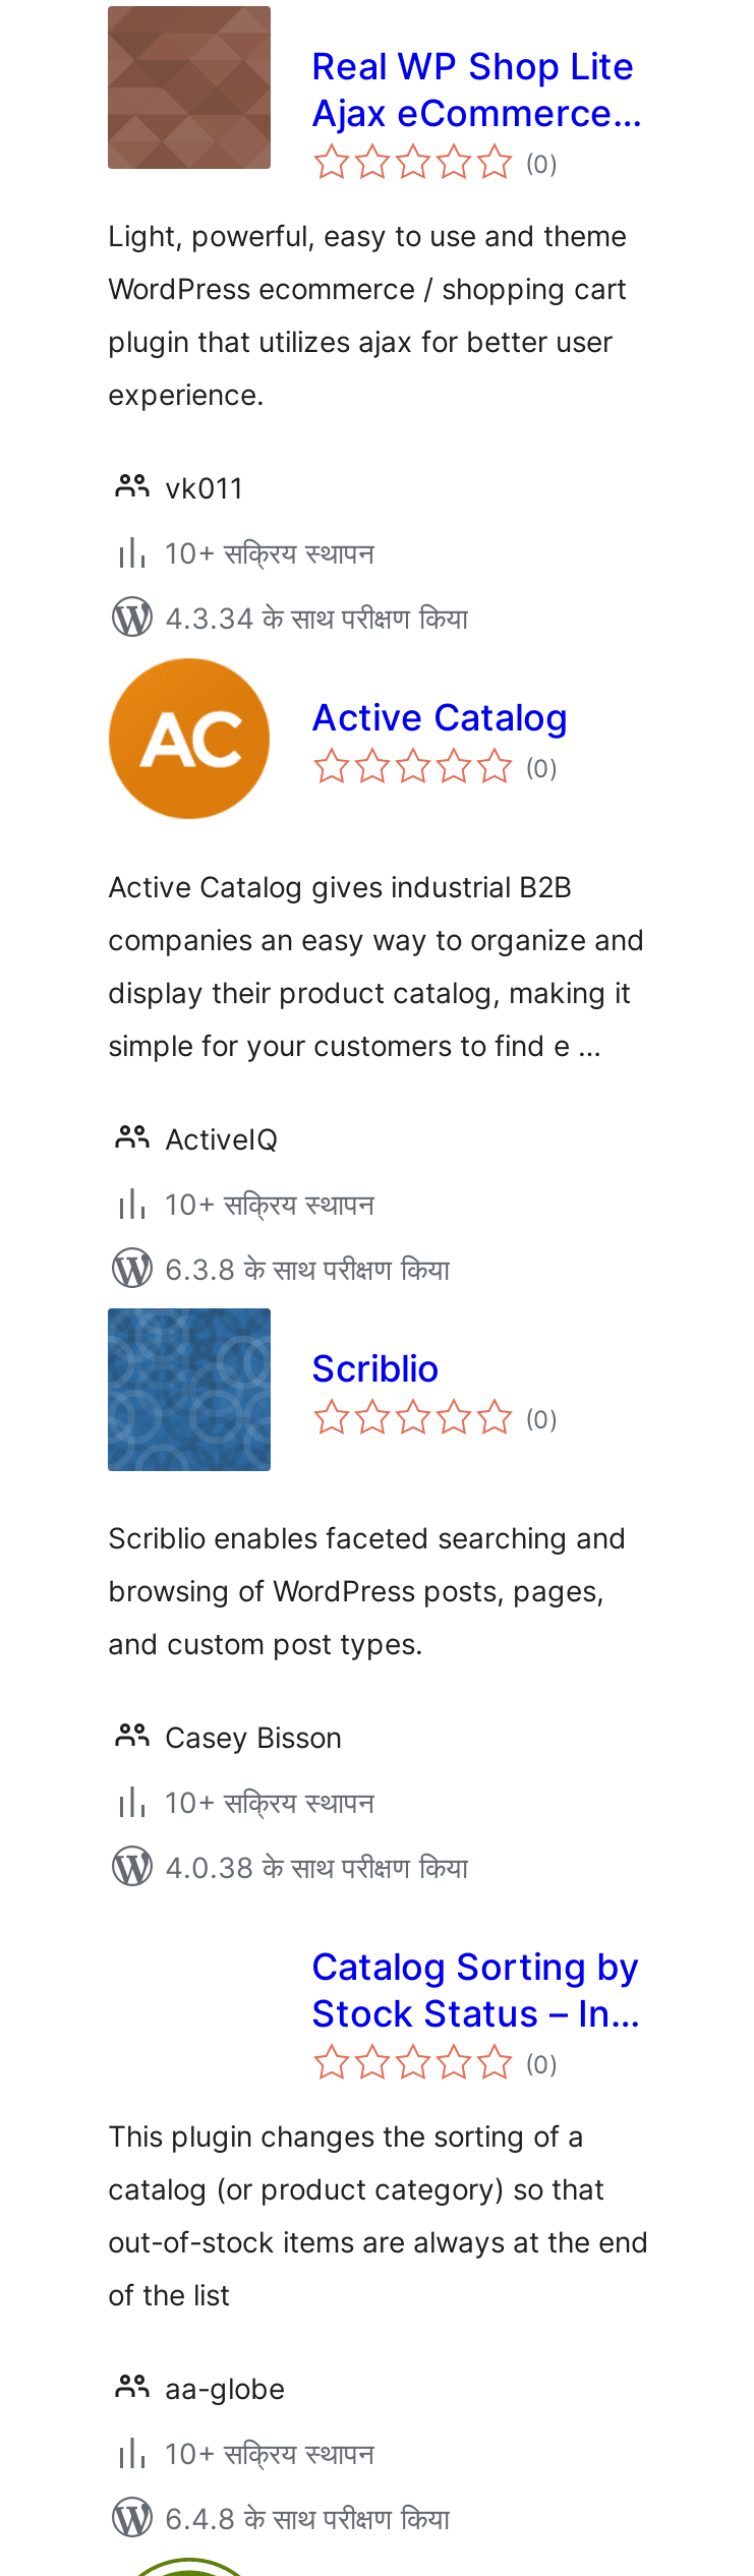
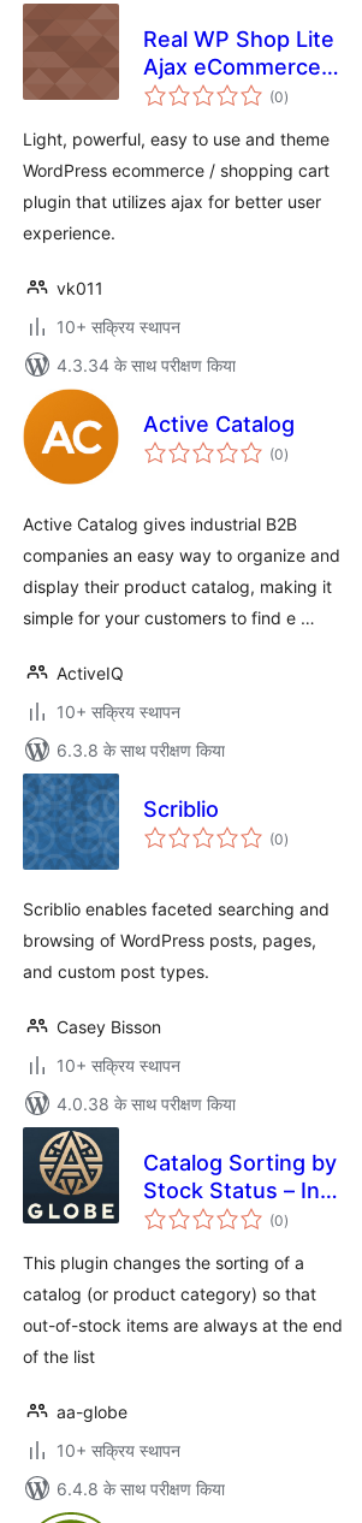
none -> [22,1126,120,1225] [image]

